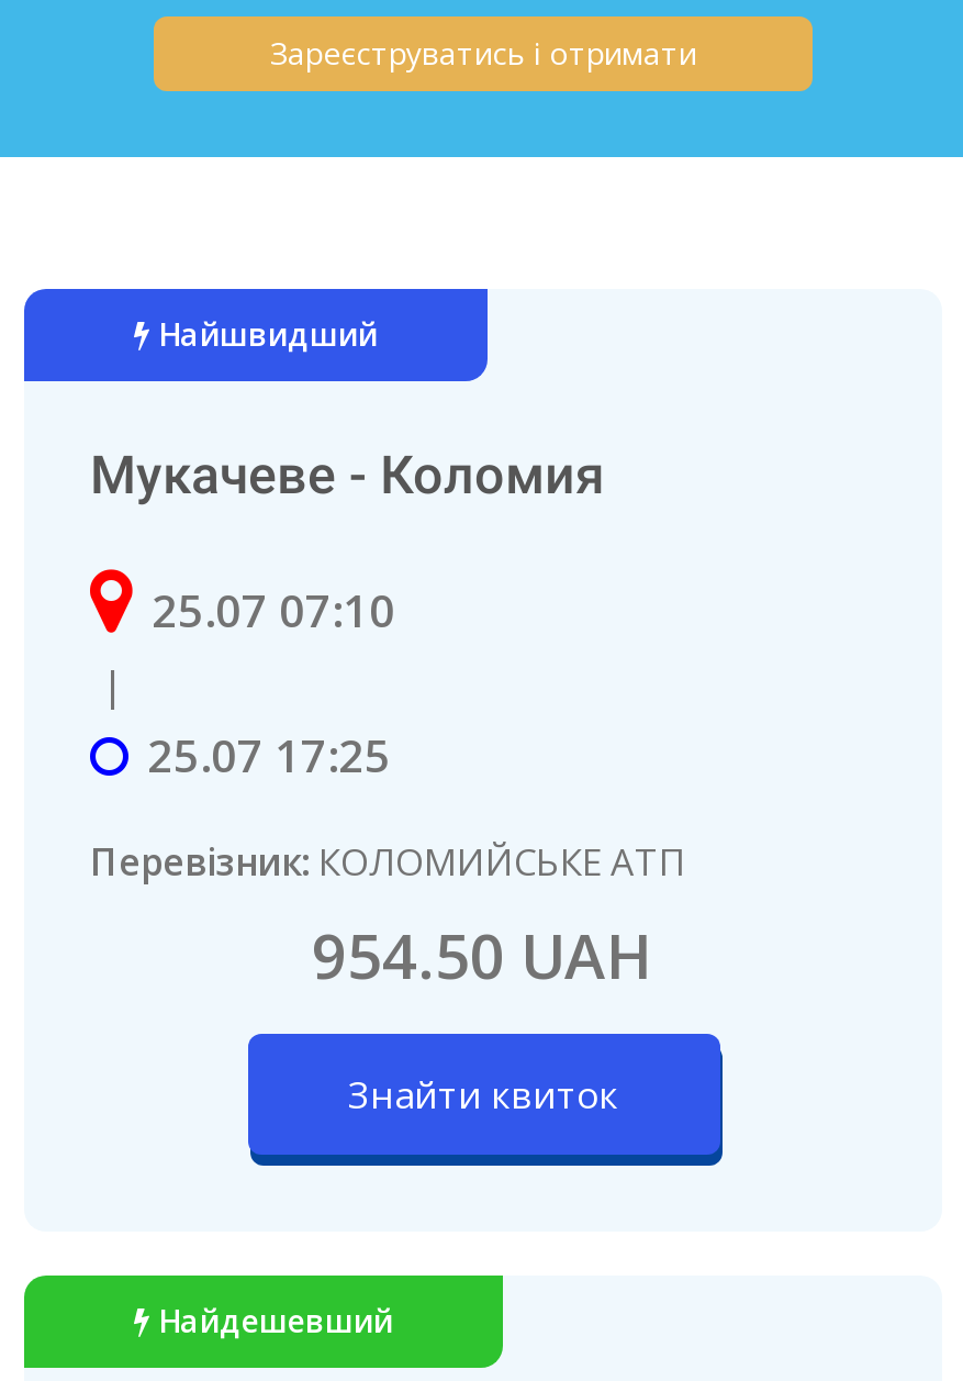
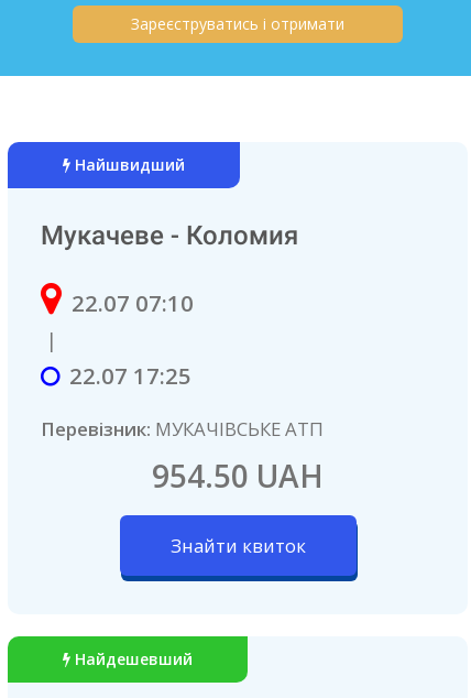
[152,579,395,641] 25.07 07:10 -> [72,287,194,318] 22.07 07:10
[147,724,391,786] 25.07 17:25 -> [69,360,191,391] 22.07 17:25
[90,836,687,887] Перевізник: КОЛОМИЙСЬКЕ АТП -> [41,416,324,441] Перевізник: МУКАЧІВСЬКЕ АТП

